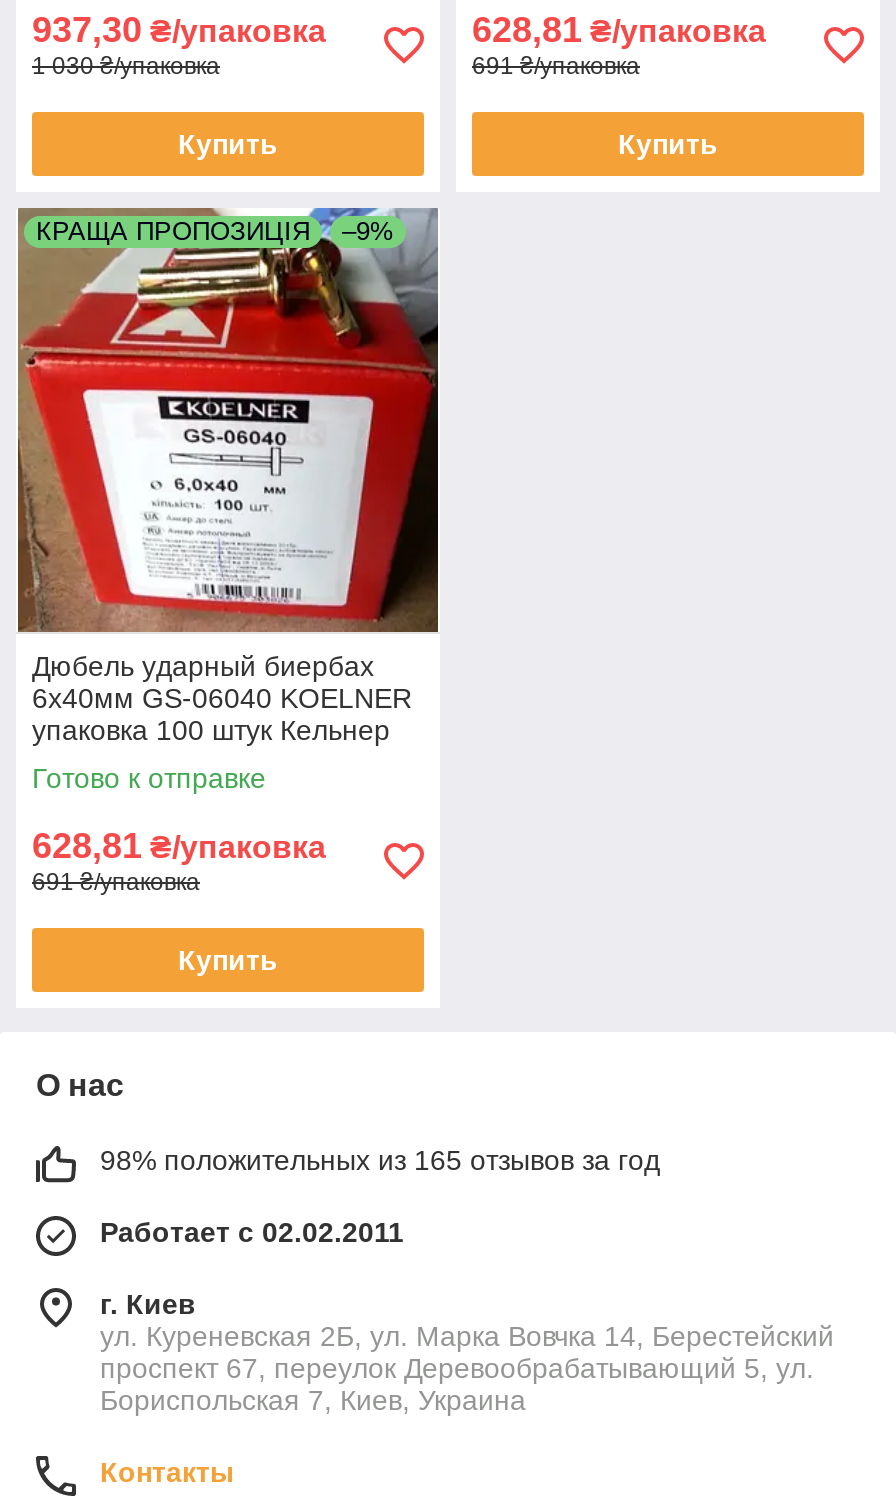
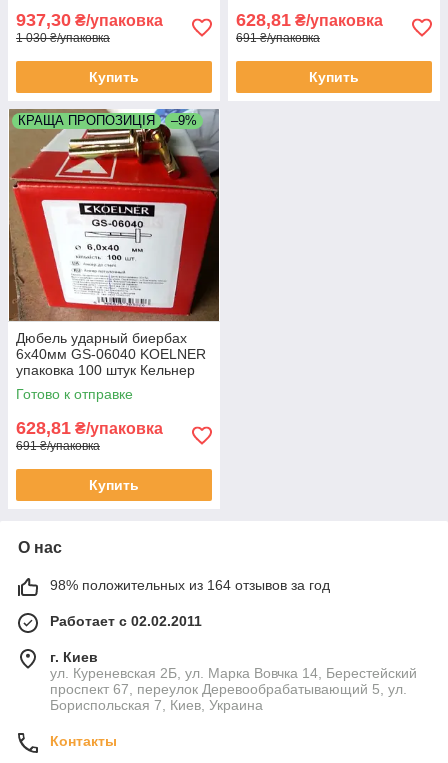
[100,1144,660,1176] 98% положительных из 165 отзывов за год -> [50,577,330,593] 98% положительных из 164 отзывов за год

